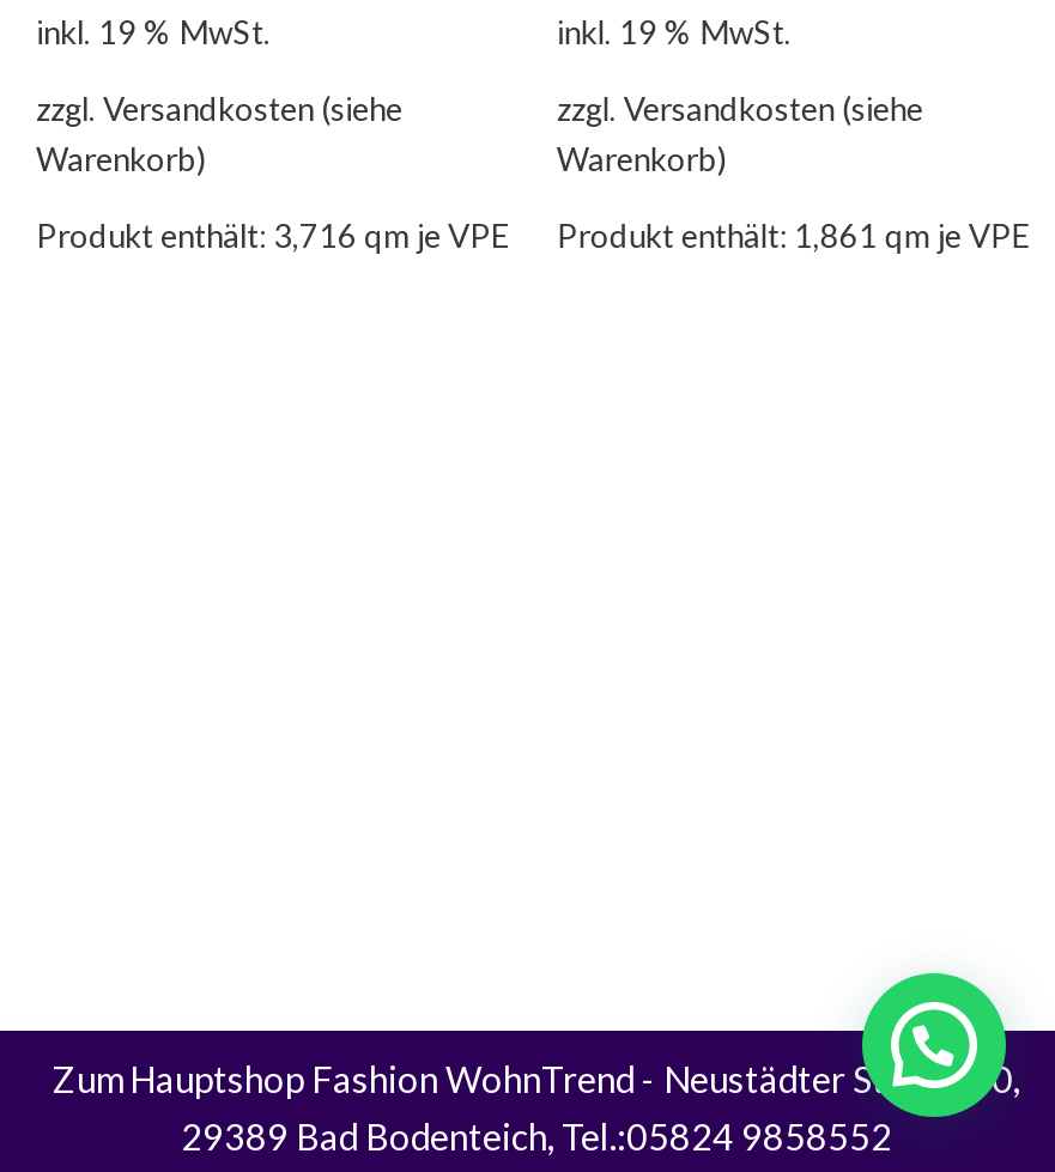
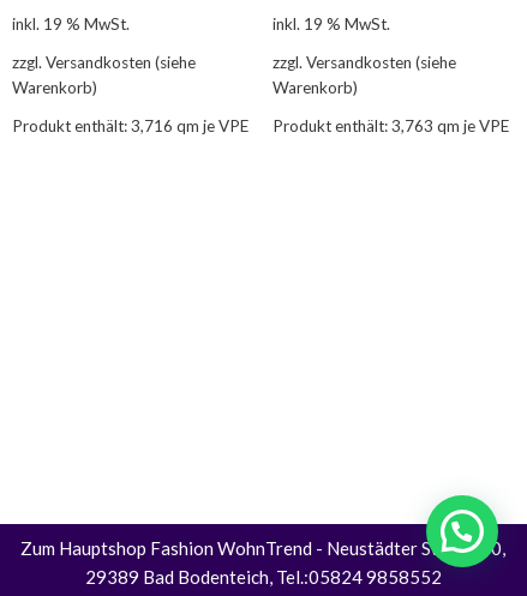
[557,217,1028,255] Produkt enthält: 1,861 qm je VPE -> [273,117,509,136] Produkt enthält: 3,763 qm je VPE

